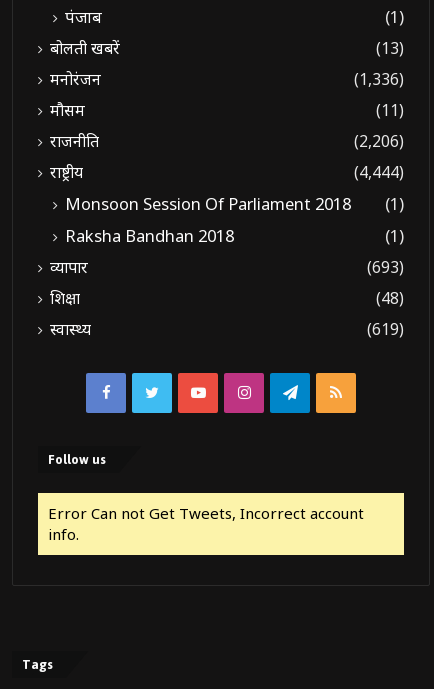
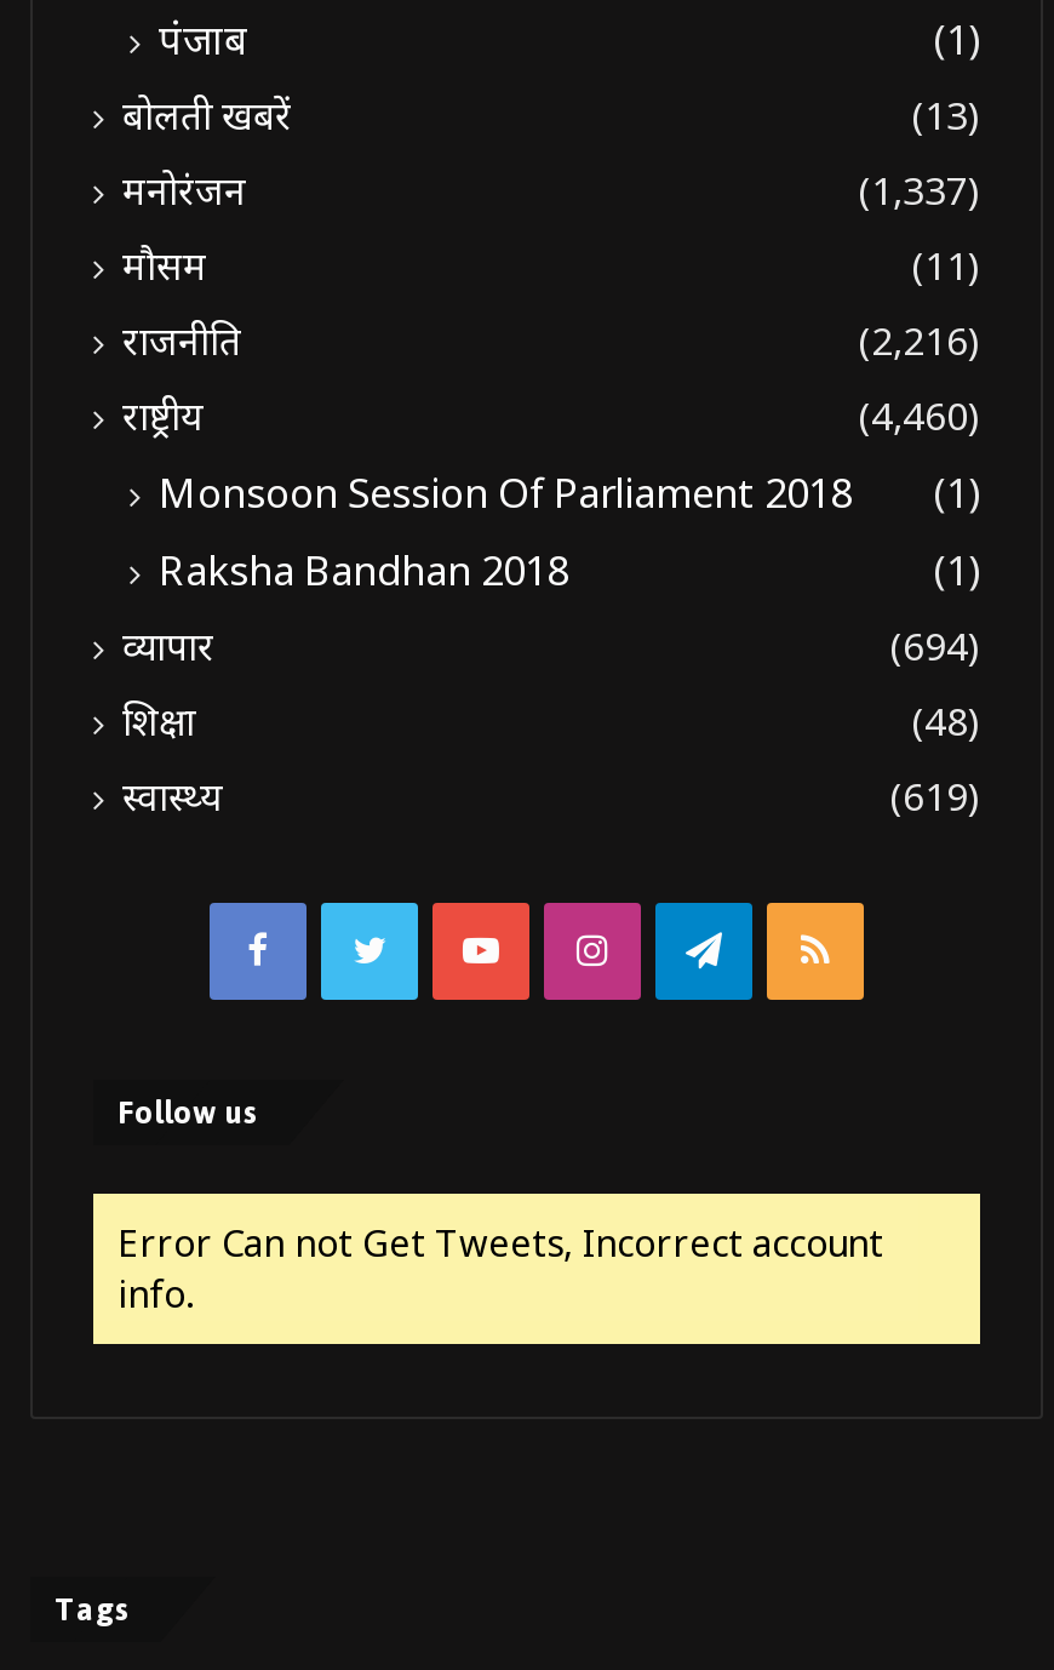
[354,68,404,90] (1,336) -> [859,164,980,217] (1,337)
[354,130,404,152] (2,206) -> [859,314,980,367] (2,216)
[354,161,404,183] (4,444) -> [859,389,980,442] (4,460)
[367,256,404,278] (693) -> [890,619,980,673] (694)

